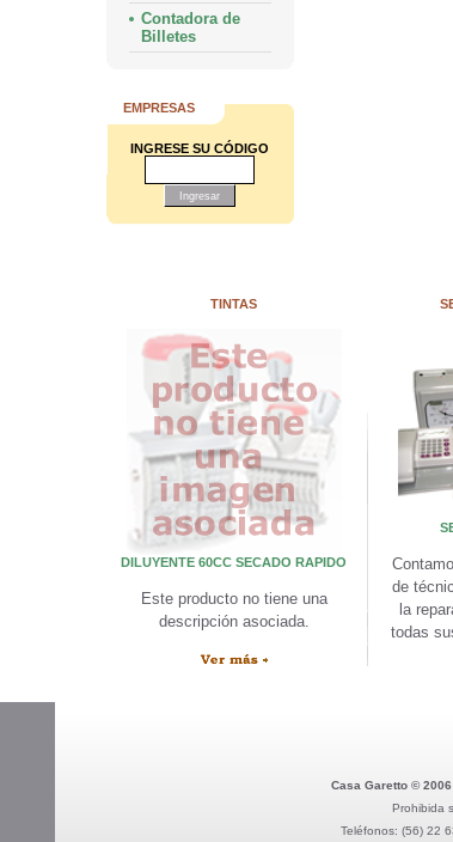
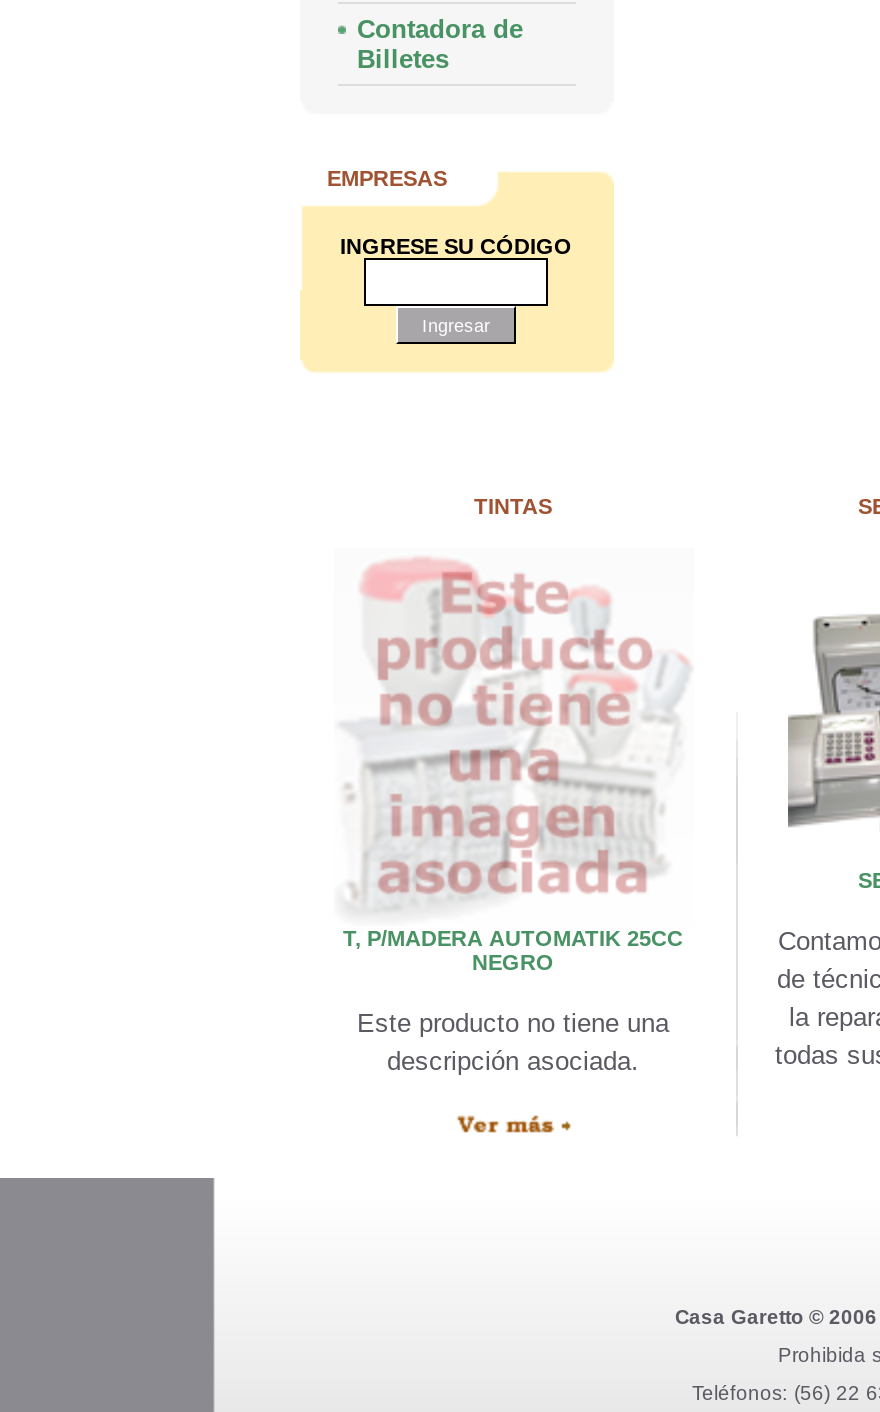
[121,555,347,569] DILUYENTE 60CC SECADO RAPIDO -> [343,926,683,974] T, P/MADERA AUTOMATIK 25CC | NEGRO

